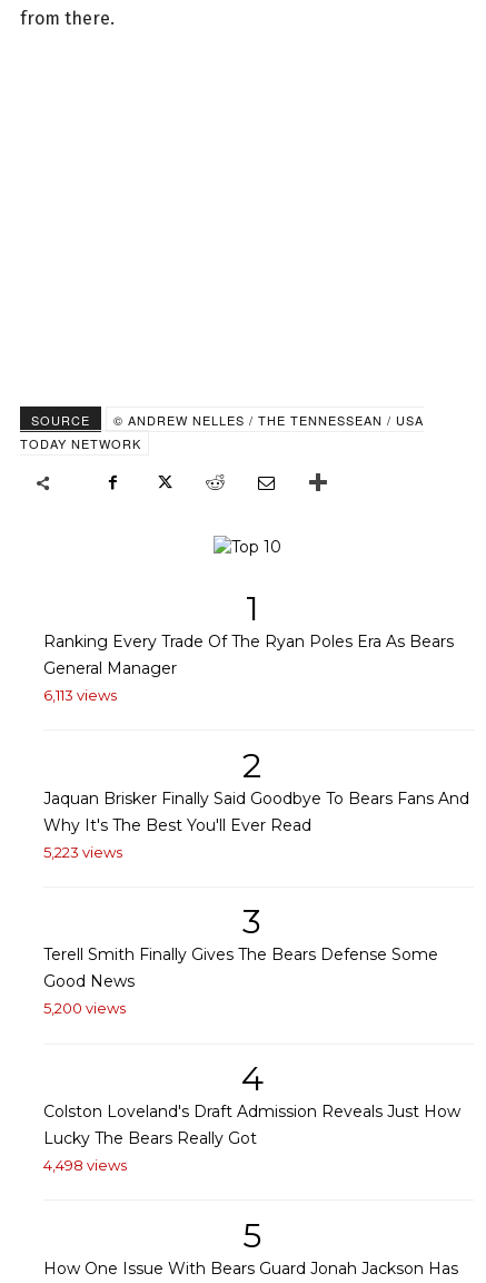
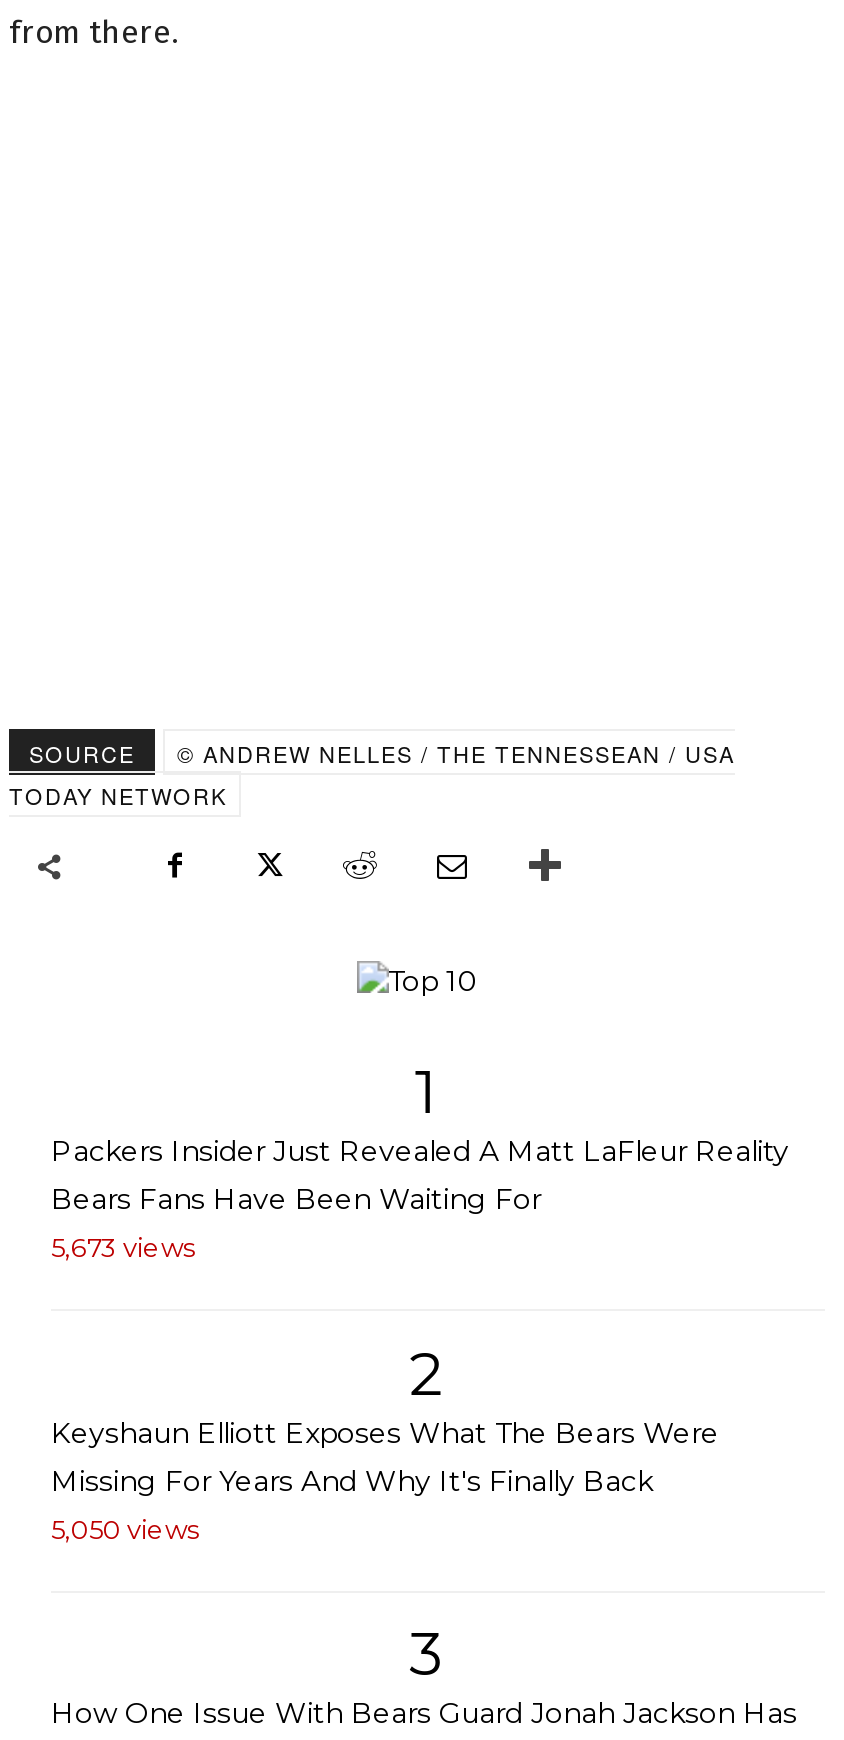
[43,631,454,704] Ranking Every Trade Of The Ryan Poles Era As Bears | General Manager | 6,113 views -> [51,1133,789,1263] Packers Insider Just Revealed A Matt LaFleur Reality | Bears Fans Have Been Waiting For | 5,673 views
[43,788,469,860] Jaquan Brisker Finally Said Goodbye To Bears Fans And | Why It's The Best You'll Ever Read | 5,223 views -> [51,1414,719,1544] Keyshaun Elliott Exposes What The Bears Were | Missing For Years And Why It's Finally Back | 5,050 views
[43,945,460,1256] Terell Smith Finally Gives The Bears Defense Some | Good News | 5,200 views | 4 | Colston Loveland's Draft Admission Reveals Just How | Lucky The Bears Really Got | 4,498 views | 5 -> none

